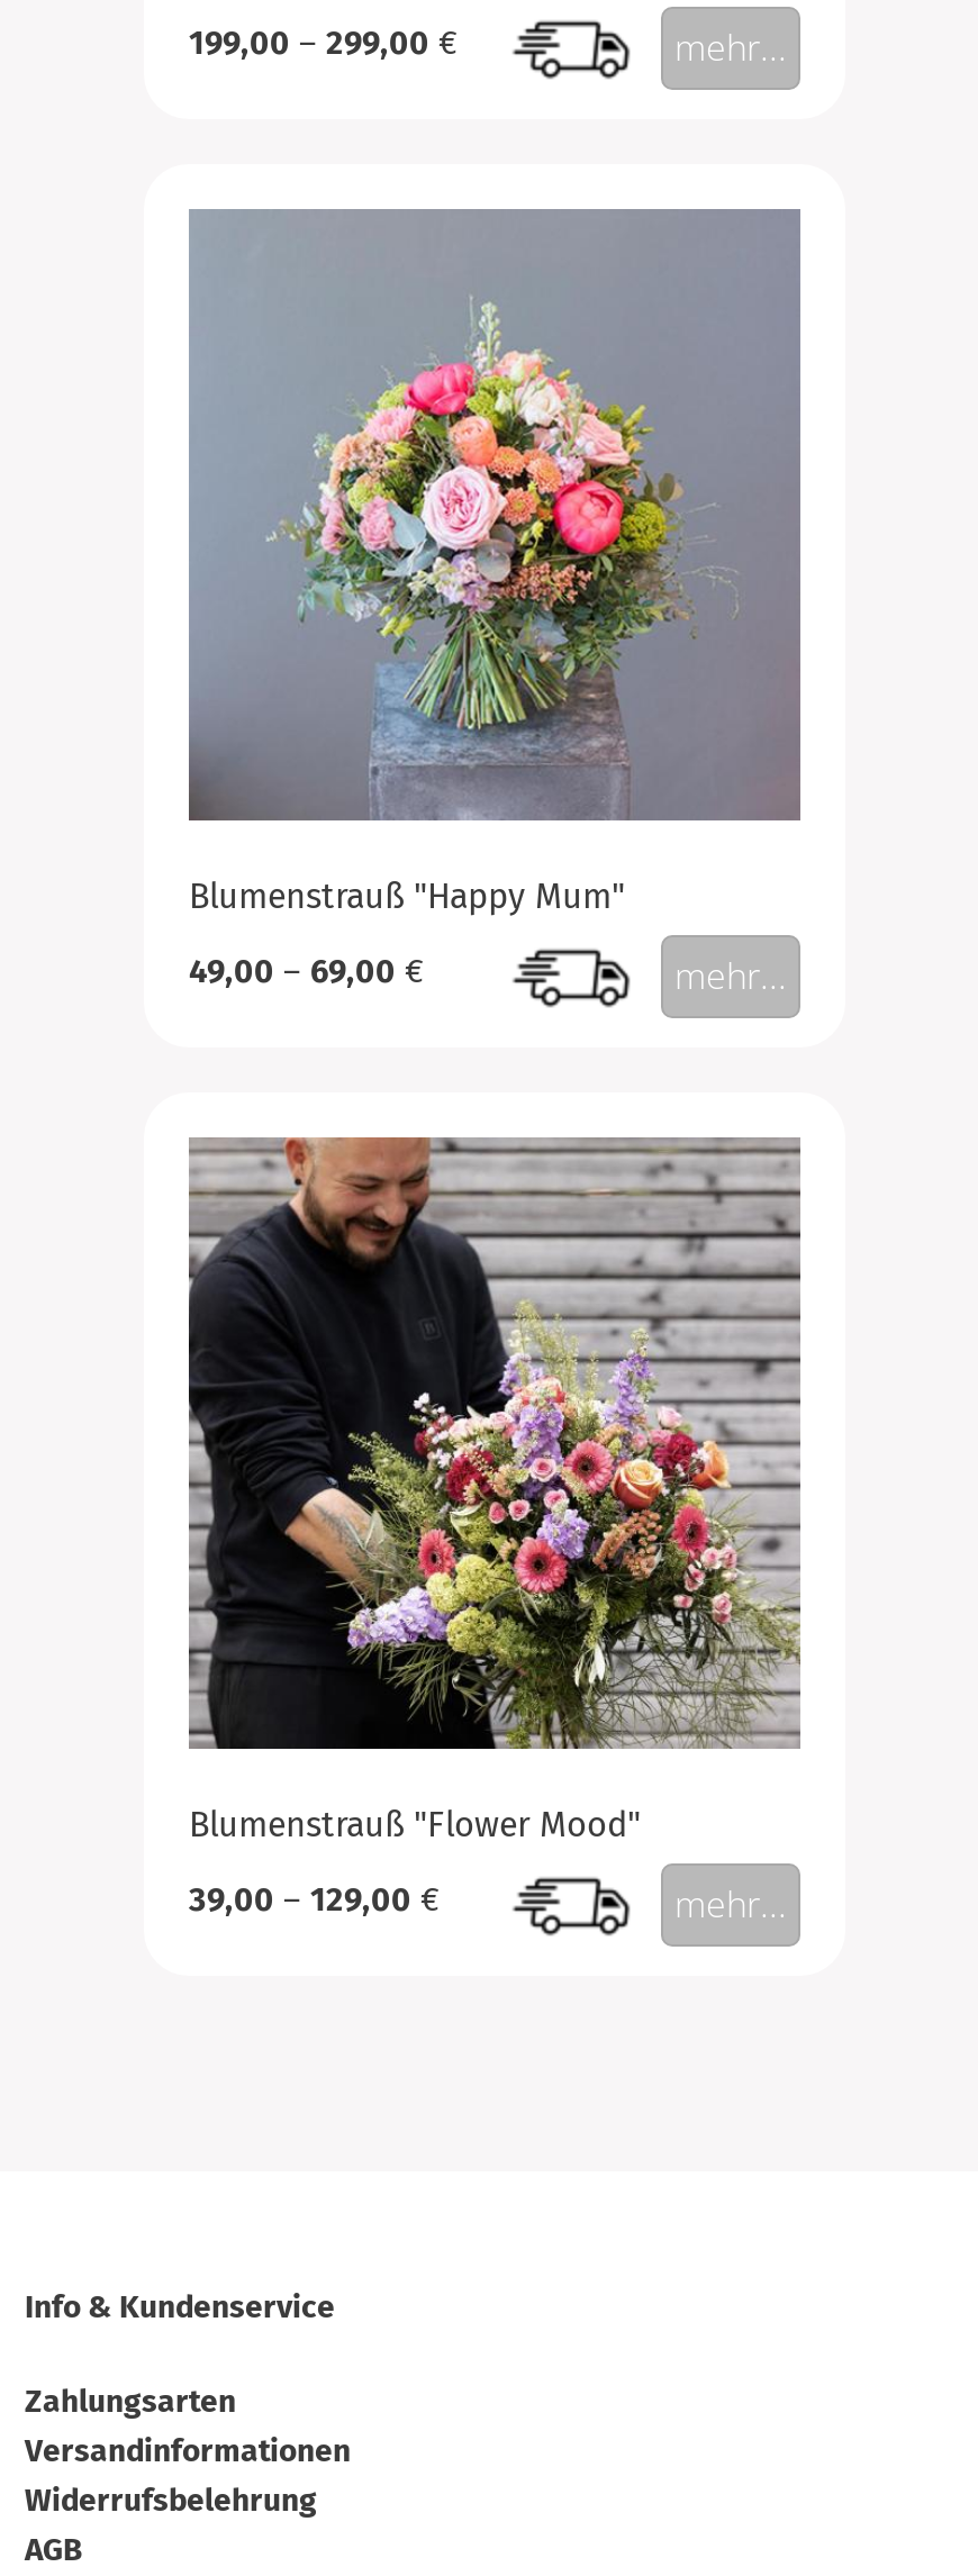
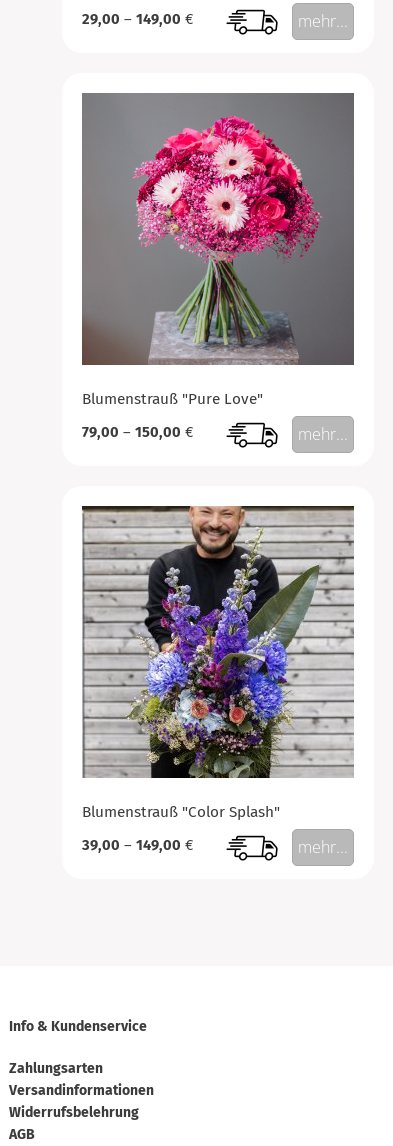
[189,22,456,63] 199,00 – 299,00 € -> [82,10,193,28] 29,00 – 149,00 €
[189,209,800,917] [image] | Blumenstrauß "Happy Mum" -> [82,94,353,408] [image] | Blumenstrauß "Pure Love"
[189,951,423,991] 49,00 – 69,00 € -> [82,423,193,441] 79,00 – 150,00 €
[189,1135,800,1845] [image] | Blumenstrauß "Flower Mood" -> [82,505,354,821] [image] | Blumenstrauß "Color Splash"
[189,1879,438,1920] 39,00 – 129,00 € -> [82,836,193,854] 39,00 – 149,00 €

